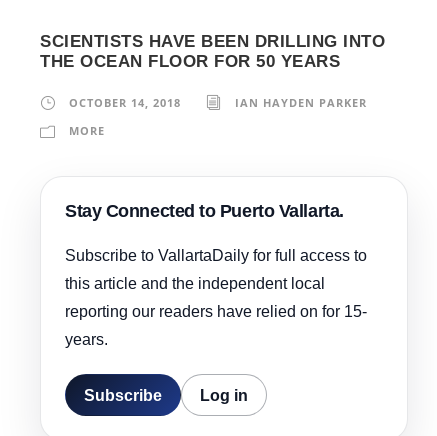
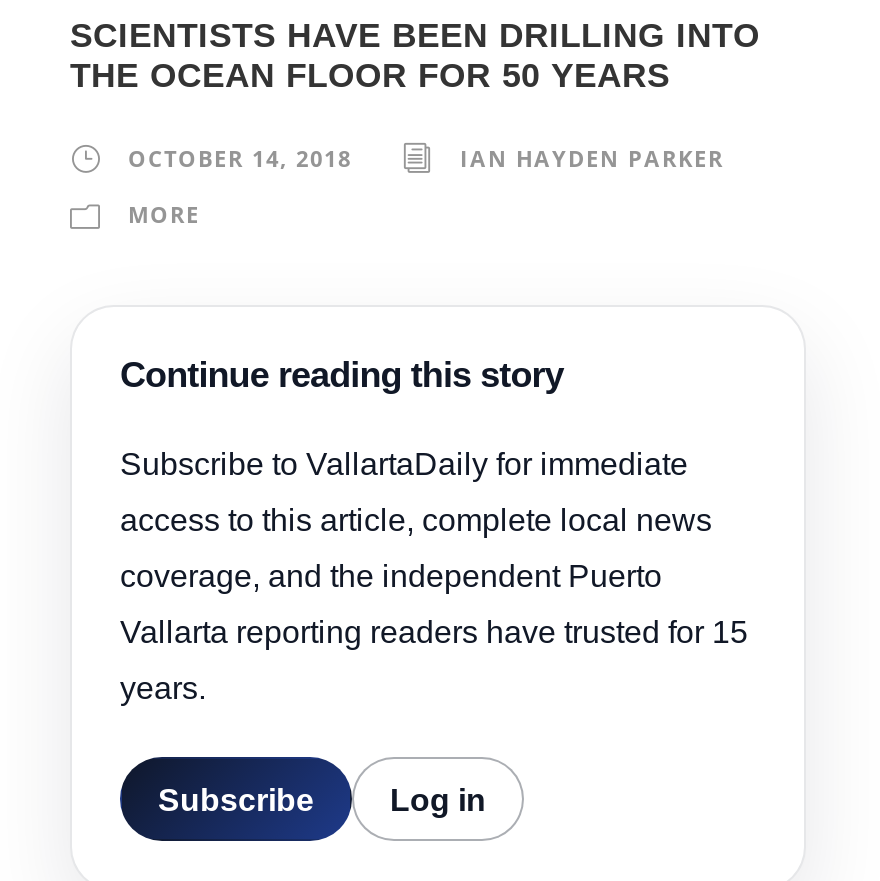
[65,201,367,320] Stay Connected to Puerto Vallarta. | Subscribe to VallartaDaily for full access to | this article and the independent local | reporting our readers have relied on for 15- -> [120,356,748,650] Continue reading this story | Subscribe to VallartaDaily for immediate | access to this article, complete local news | coverage, and the independent Puerto | Vallarta reporting readers have trusted for 15

